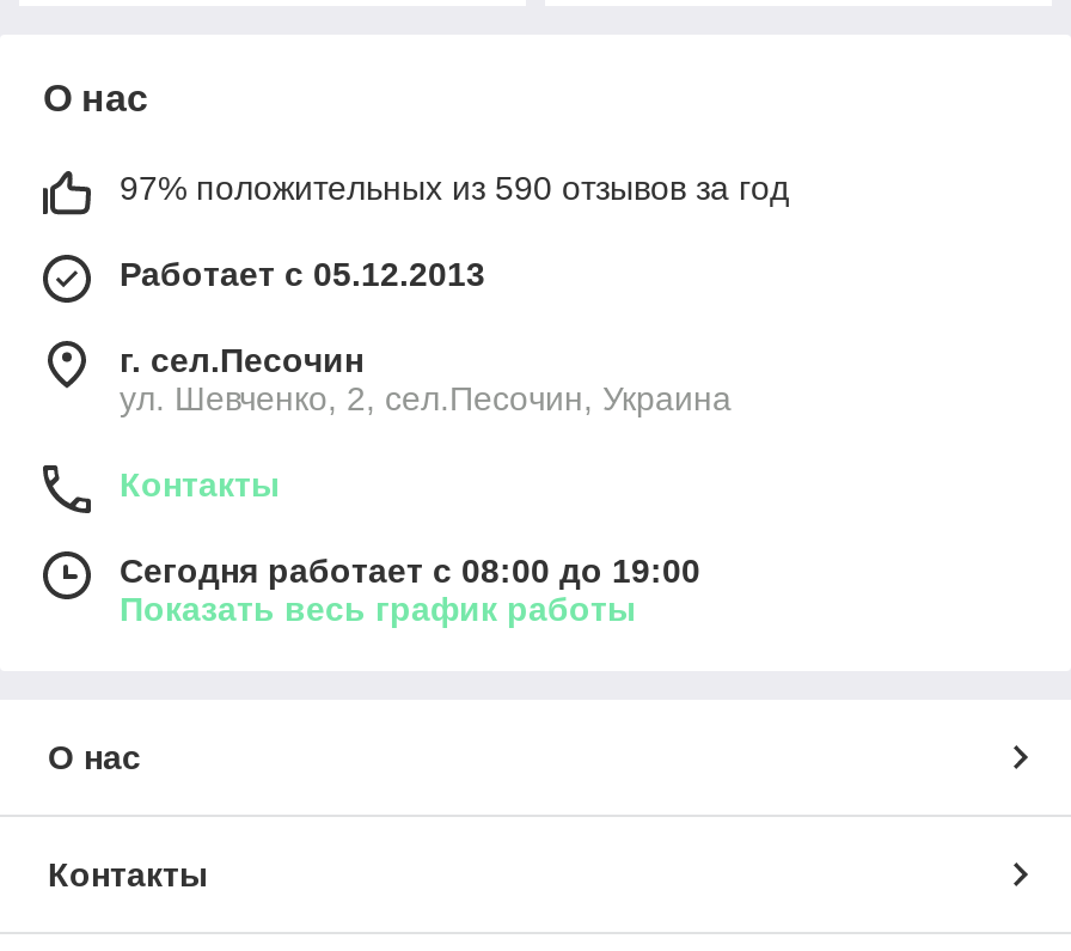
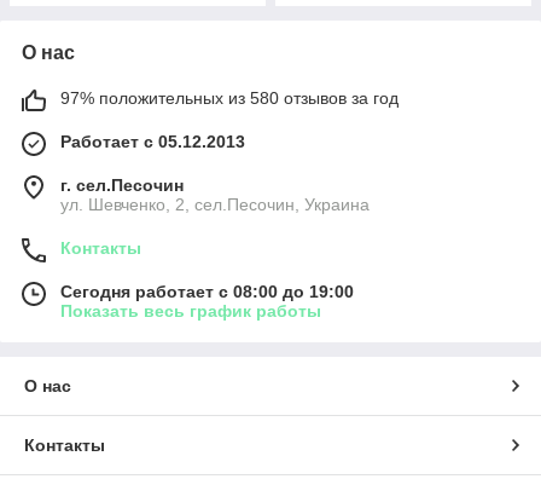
[120,168,789,206] 97% положительных из 590 отзывов за год -> [60,88,399,107] 97% положительных из 580 отзывов за год

